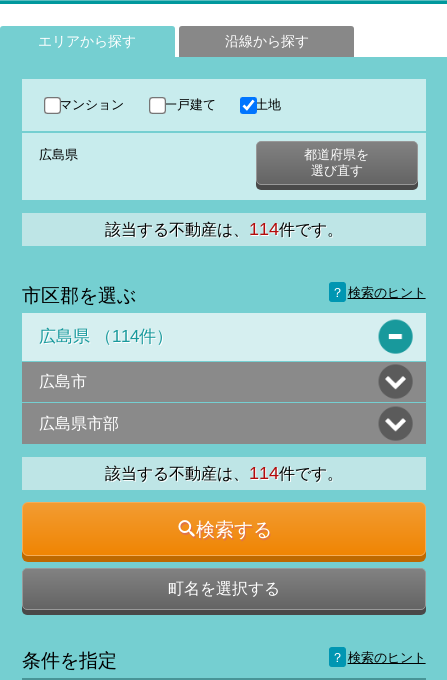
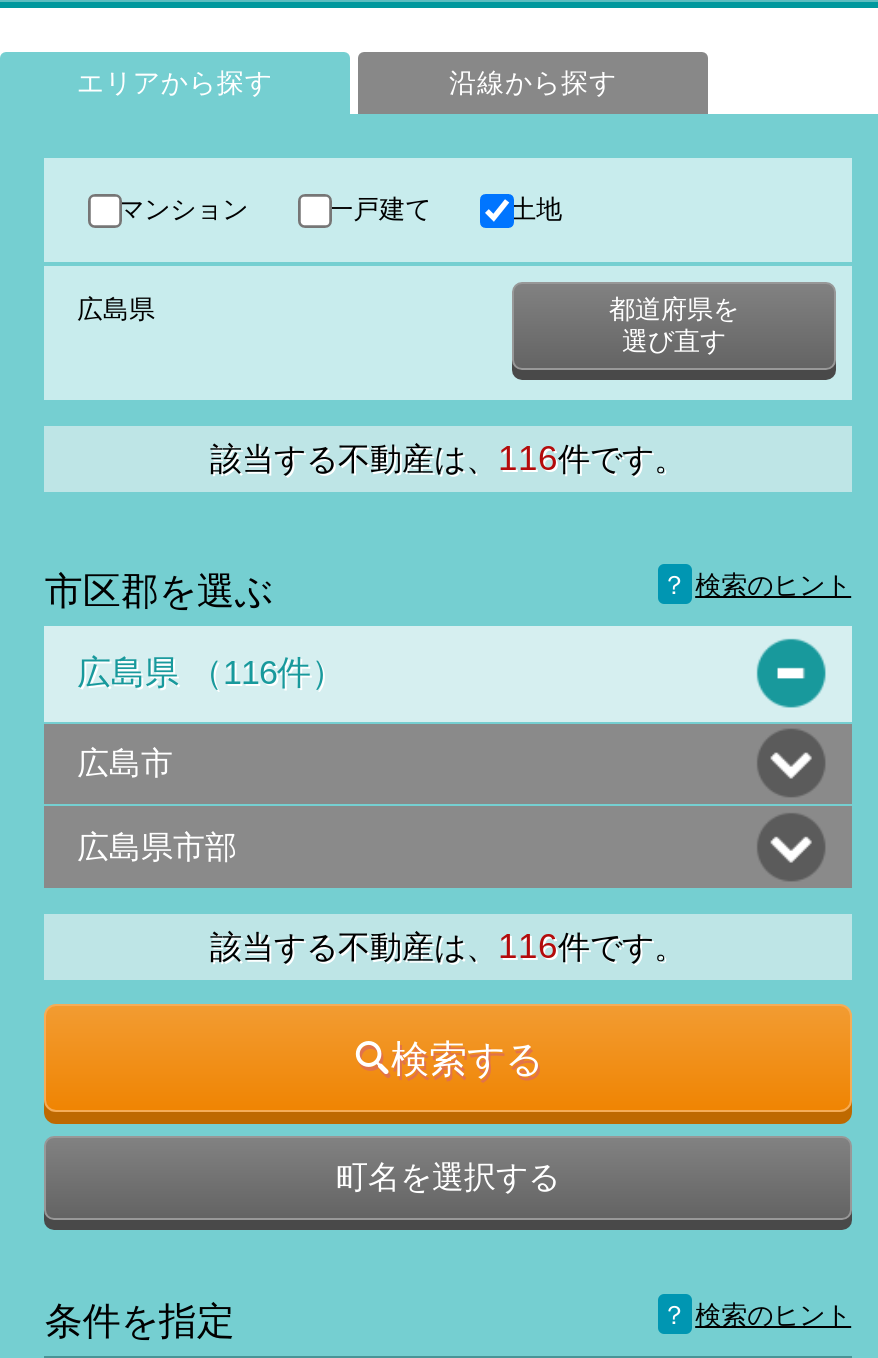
[105,219,343,239] 該当する不動産は、114件です。 -> [210,437,686,477] 該当する不動産は、116件です。
[38,327,172,346] 広島県 （114件） -> [77,654,345,692] 広島県 （116件）
[105,463,343,483] 該当する不動産は、114件です。 -> [210,926,686,966] 該当する不動産は、116件です。

